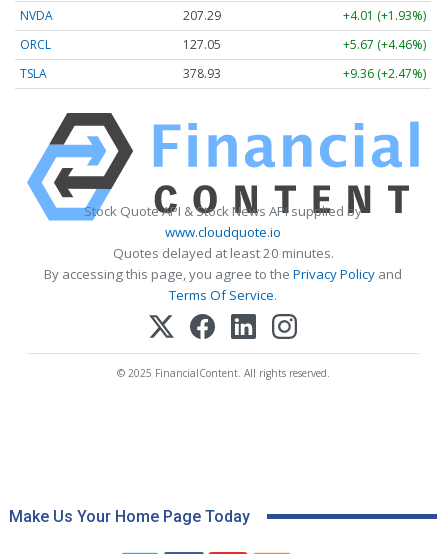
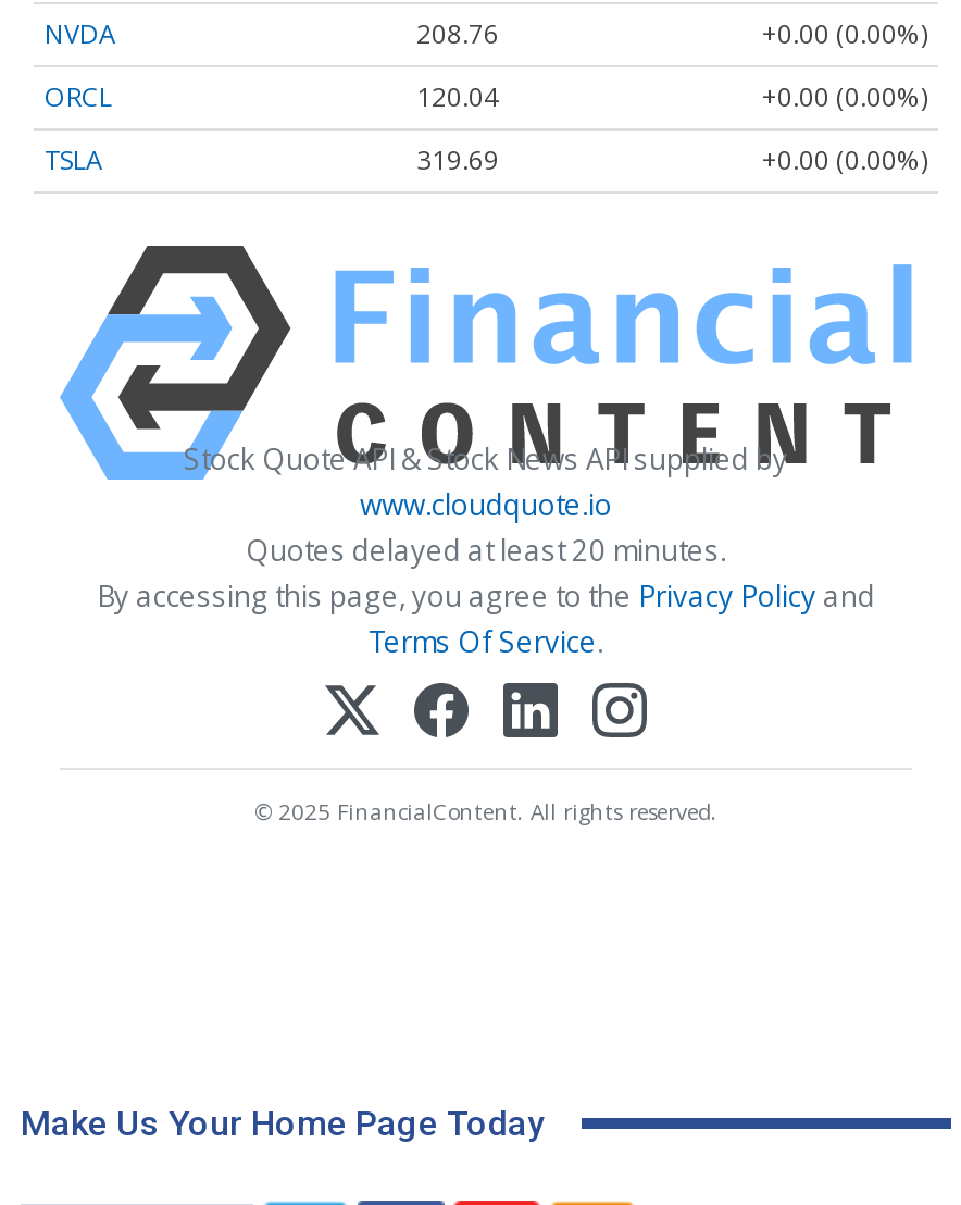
[183,6,221,23] 207.29 -> [416,14,499,51] 208.76
[343,6,426,23] +4.01 (+1.93%) -> [762,14,927,51] +0.00 (0.00%)
[183,35,221,52] 127.05 -> [416,77,499,114] 120.04
[343,35,426,52] +5.67 (+4.46%) -> [762,77,927,114] +0.00 (0.00%)
[183,64,221,81] 378.93 -> [416,140,499,177] 319.69
[343,64,426,81] +9.36 (+2.47%) -> [762,140,927,177] +0.00 (0.00%)

